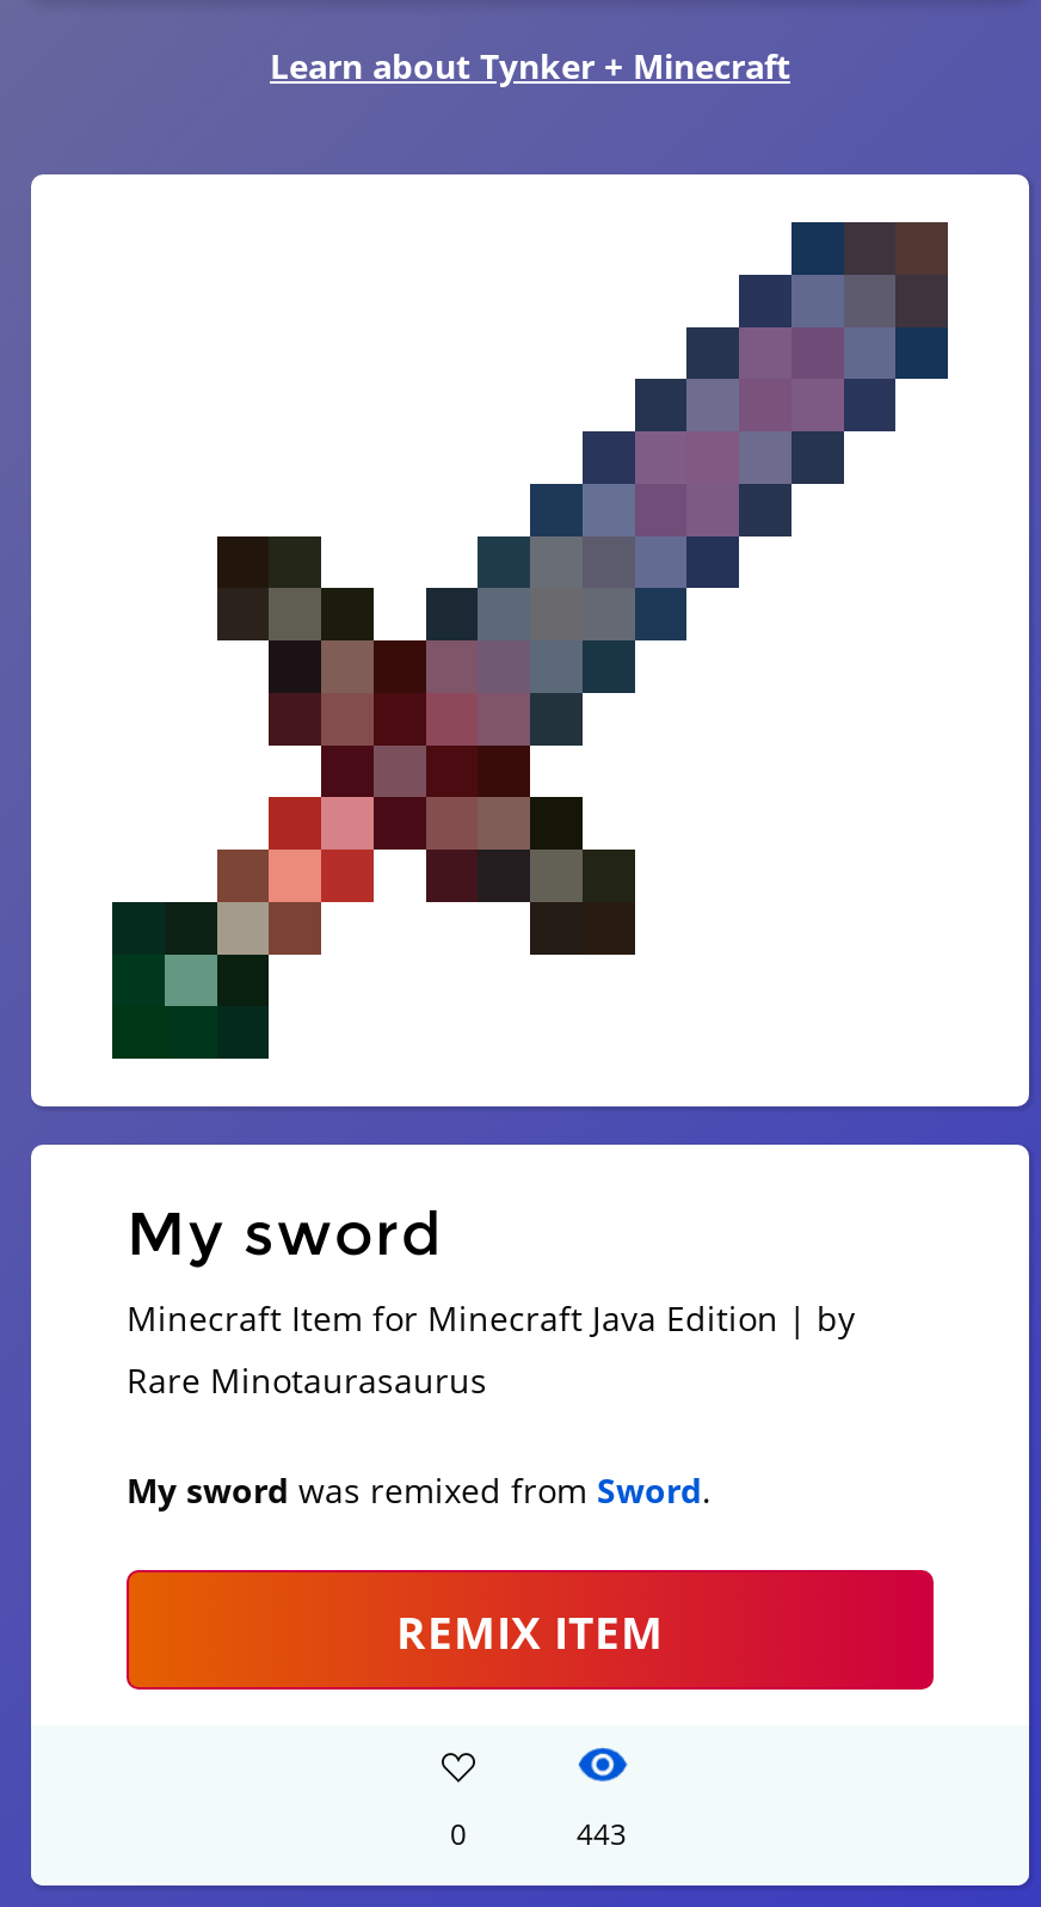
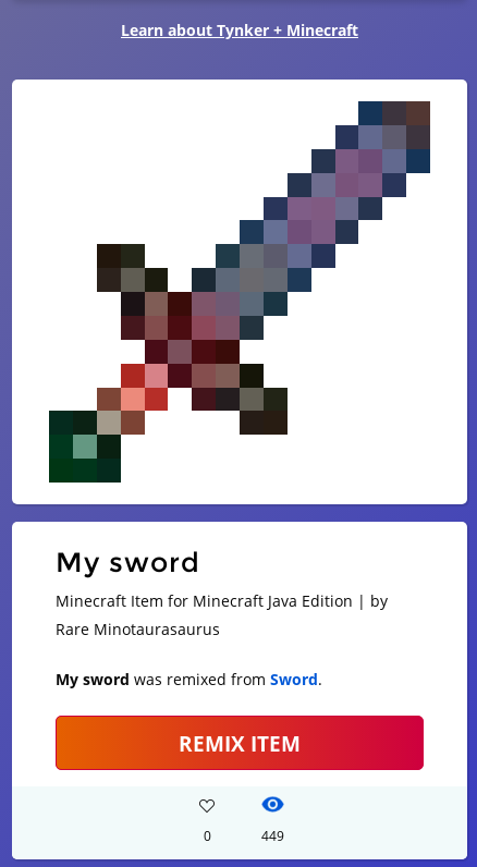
[577,1815,627,1855] 443 -> [261,827,284,846] 449

